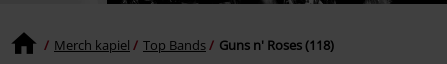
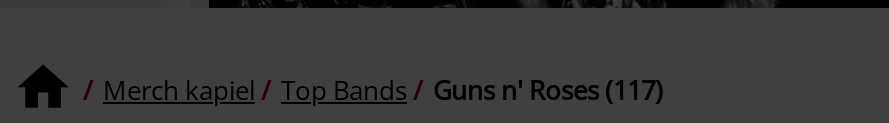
[54,36,334,54] Merch kapiel Top Bands Guns n' Roses (118) -> [103,73,663,109] Merch kapiel Top Bands Guns n' Roses (117)

